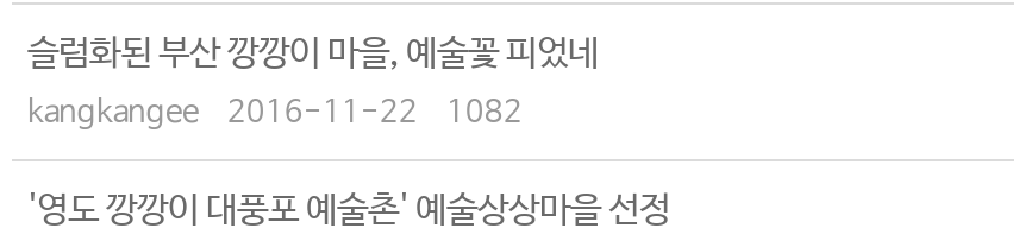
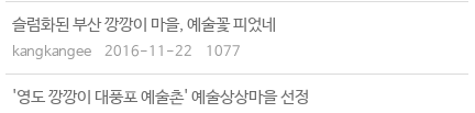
[27,95,522,131] kangkangee 2016-11-22 1082 -> [13,44,241,60] kangkangee 2016-11-22 1077

